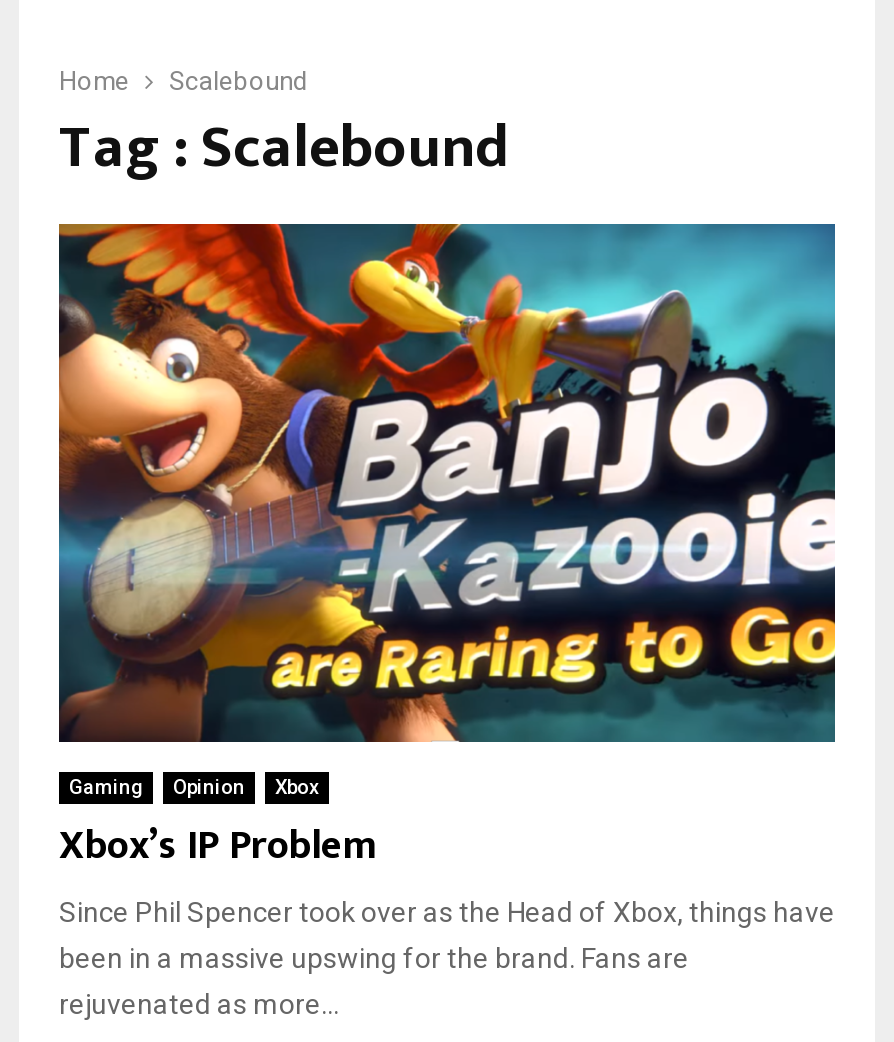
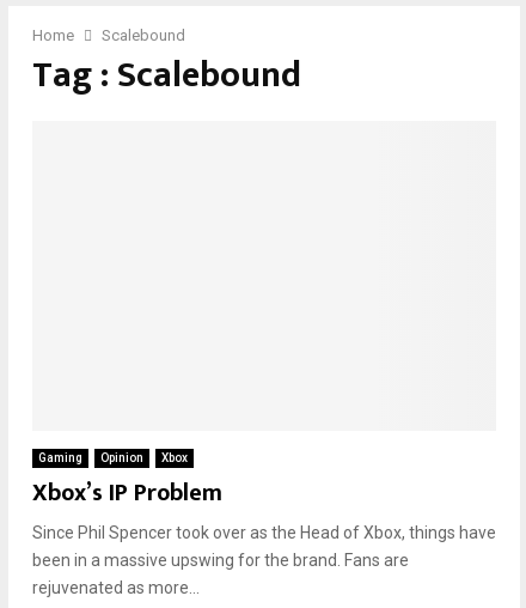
[57,222,837,744] [image] -> none

